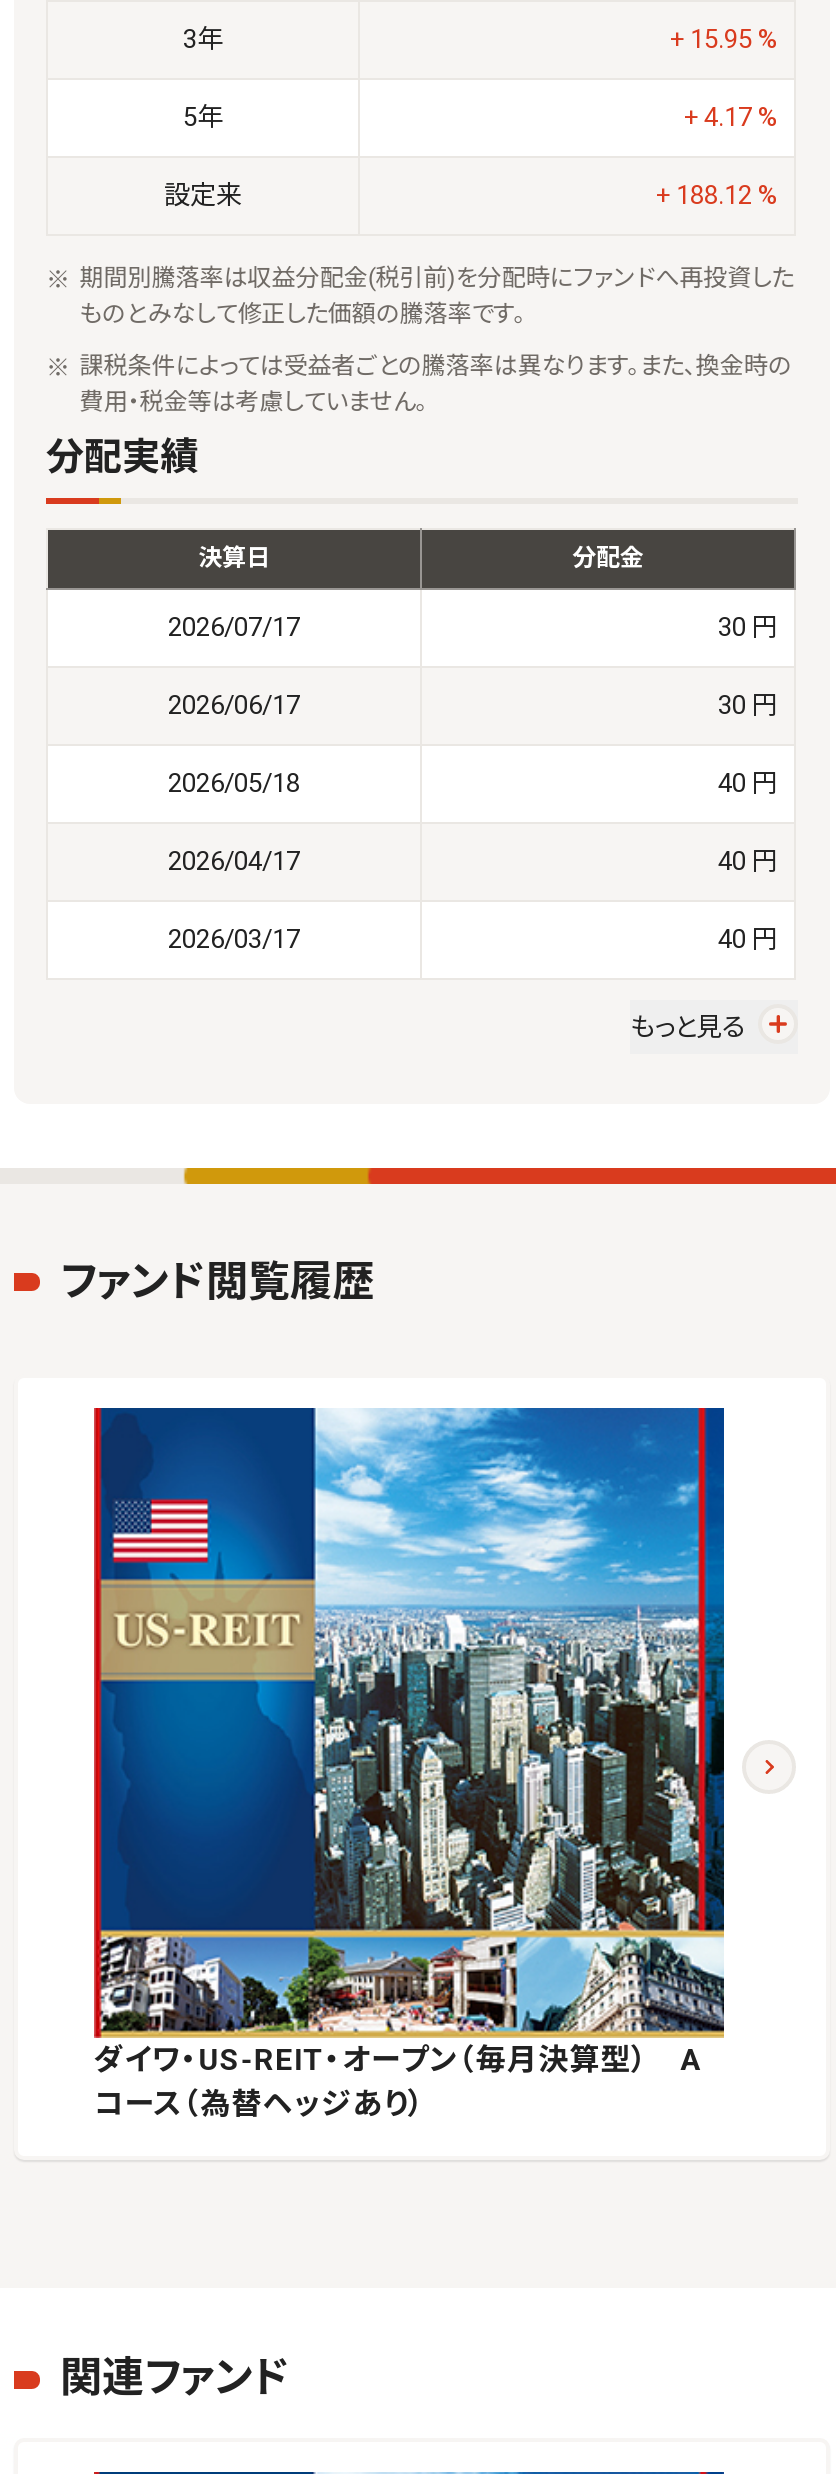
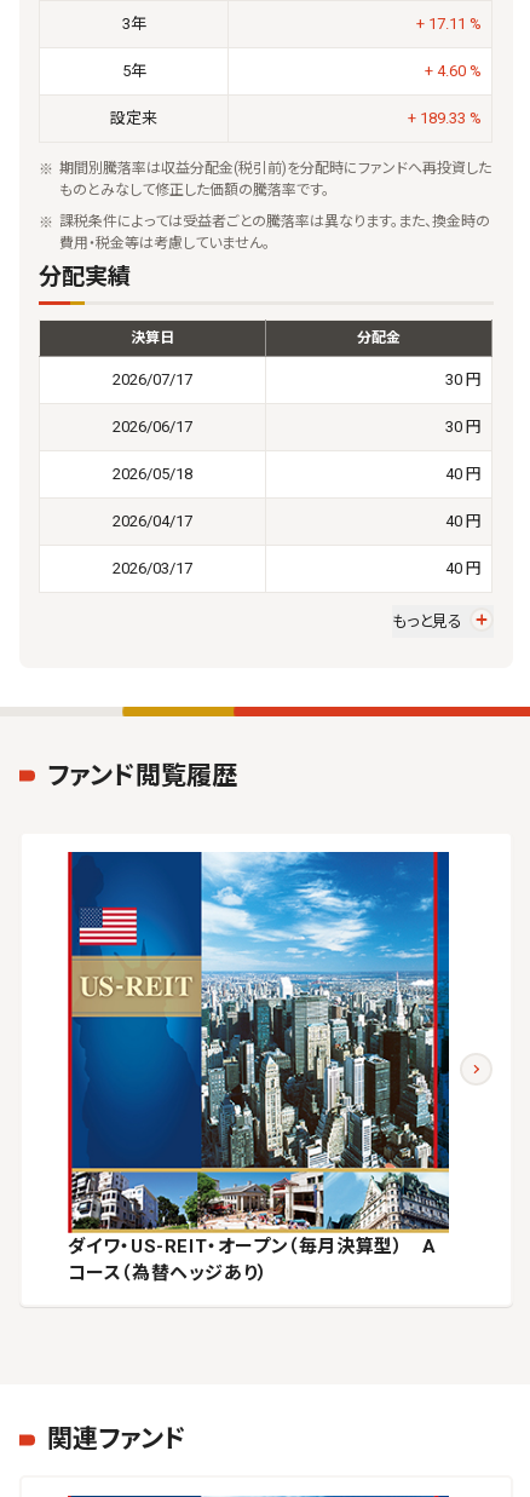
[670,24,778,54] + 15.95 % -> [416,15,482,33] + 17.11 %
[684,102,778,132] + 4.17 % -> [425,62,482,80] + 4.60 %
[656,180,778,210] + 188.12 % -> [408,109,482,127] + 189.33 %

